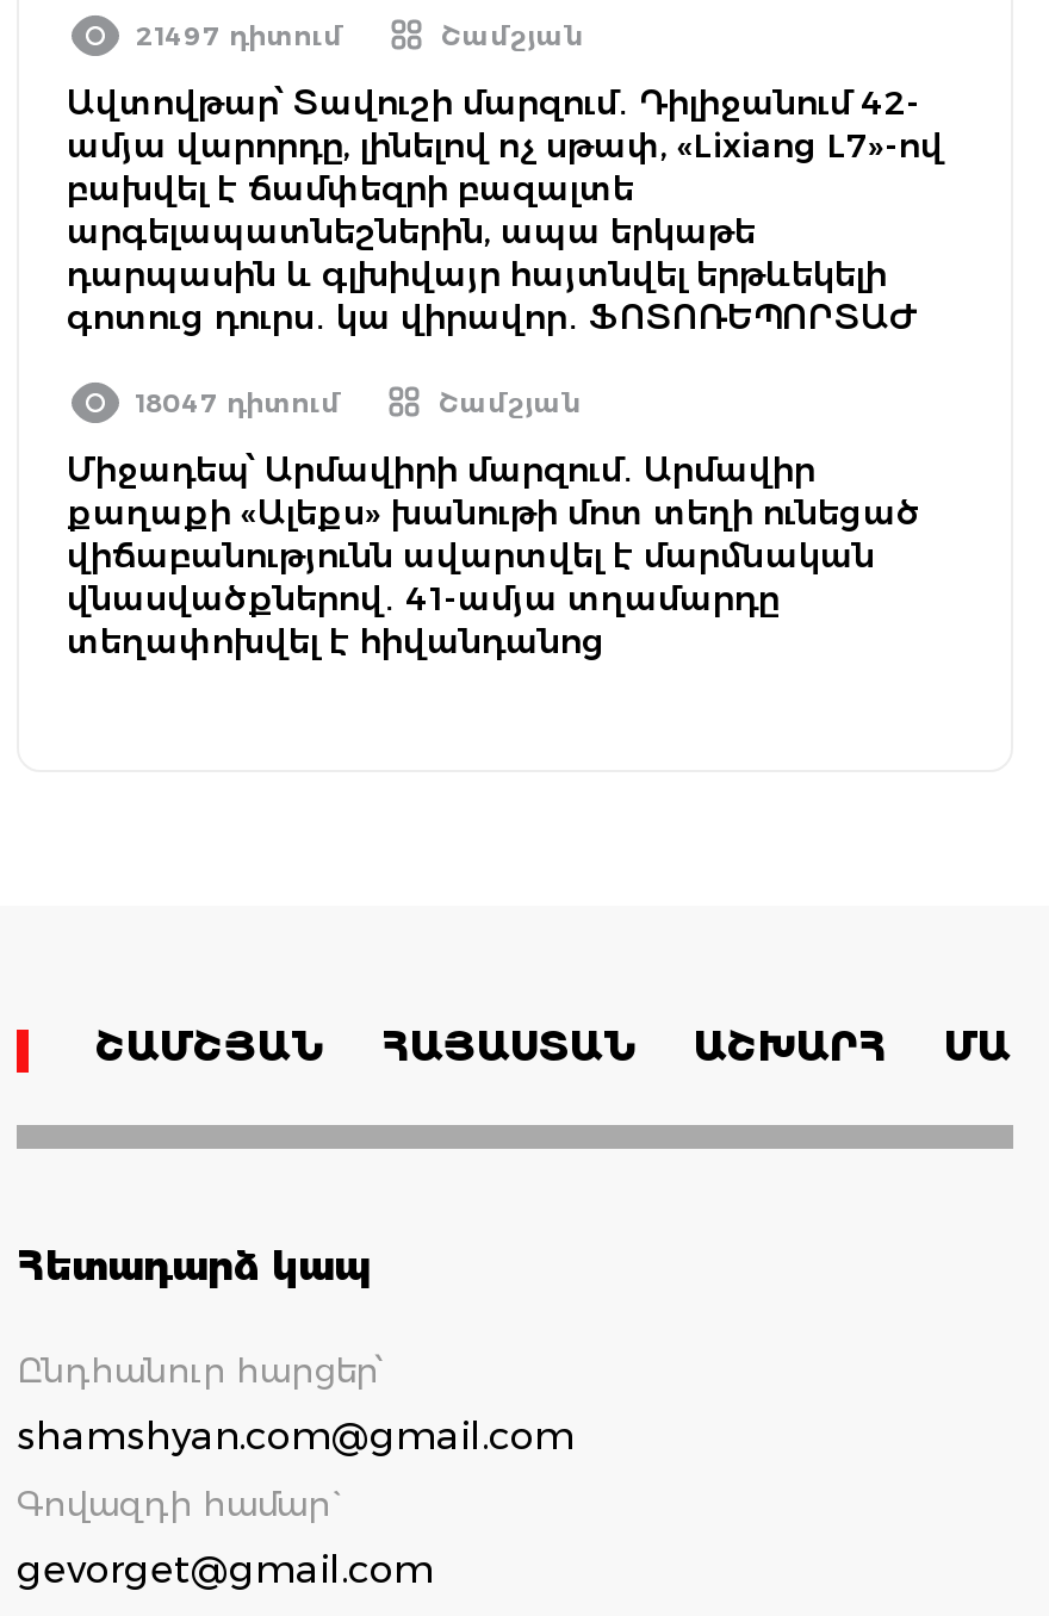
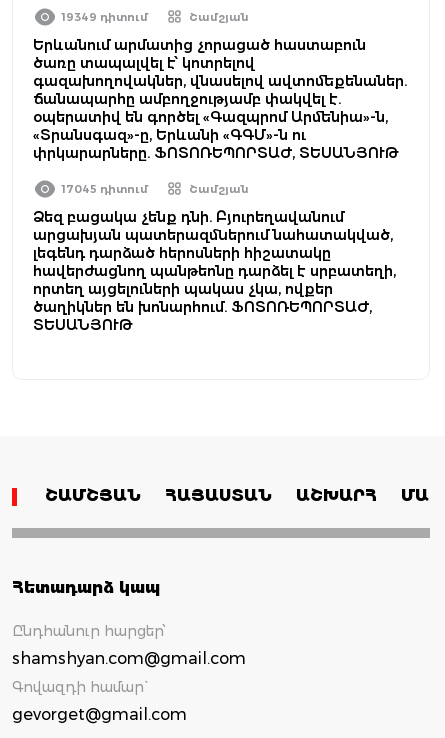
[136,18,343,52] 21497 դիտում -> [62,10,148,24] 19349 դիտում
[67,80,944,338] Ավտովթար՝ Տավուշի մարզում․ Դիլիջանում 42- | ամյա վարորդը, լինելով ոչ սթափ, «Lixiang L7»-ով | բախվել է ճամփեզրի բազալտե | արգելապատնեշներին, ապա երկաթե | դարպասին և գլխիվայր հայտնվել երթևեկելի | գոտուց դուրս․ կա վիրավոր․ ՖՈՏՈՌԵՊՈՐՏԱԺ -> [33,36,407,162] Երևանում արմատից չորացած հաստաբուն | ծառը տապալվել է՝ կոտրելով | գազախողովակներ, վնասելով ավտոմեքենաներ. | ճանապարհը ամբողջությամբ փակվել է. | օպերատիվ են գործել «Գազպրոմ Արմենիա»-ն, | «Տրանսգազ»-ը, Երևանի «ԳԳՄ»-ն ու | փրկարարները. ՖՈՏՈՌԵՊՈՐՏԱԺ, ՏԵՍԱՆՅՈՒԹ
[136,385,341,419] 18047 դիտում -> [62,182,148,196] 17045 դիտում
[67,447,920,662] Միջադեպ՝ Արմավիրի մարզում․ Արմավիր | քաղաքի «Ալեքս» խանութի մոտ տեղի ունեցած | վիճաբանությունն ավարտվել է մարմնական | վնասվածքներով․ 41-ամյա տղամարդը | տեղափոխվել է հիվանդանոց -> [33,208,396,334] Ձեզ բացակա չենք դնի. Բյուրեղավանում | արցախյան պատերազմներում նահատակված, | լեգենդ դարձած հերոսների հիշատակը | հավերժացնող պանթեոնը դարձել է սրբատեղի, | որտեղ այցելուների պակաս չկա, ովքեր | ծաղիկներ են խոնարհում. ՖՈՏՈՌԵՊՈՐՏԱԺ, | ՏԵՍԱՆՅՈՒԹ

